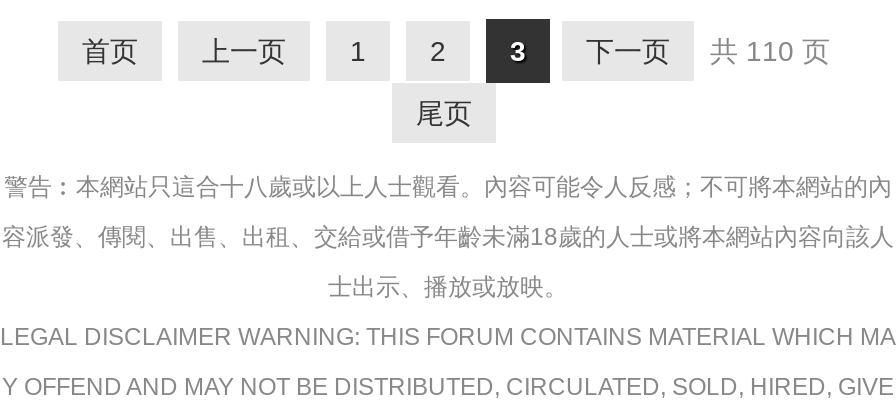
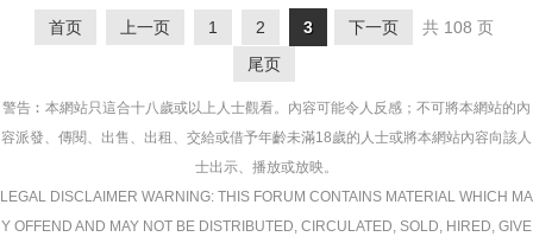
[82,35,838,67] 首页 上一页 1 2 3 下一页 共 110 页 -> [49,18,498,37] 首页 上一页 1 2 3 下一页 共 108 页

